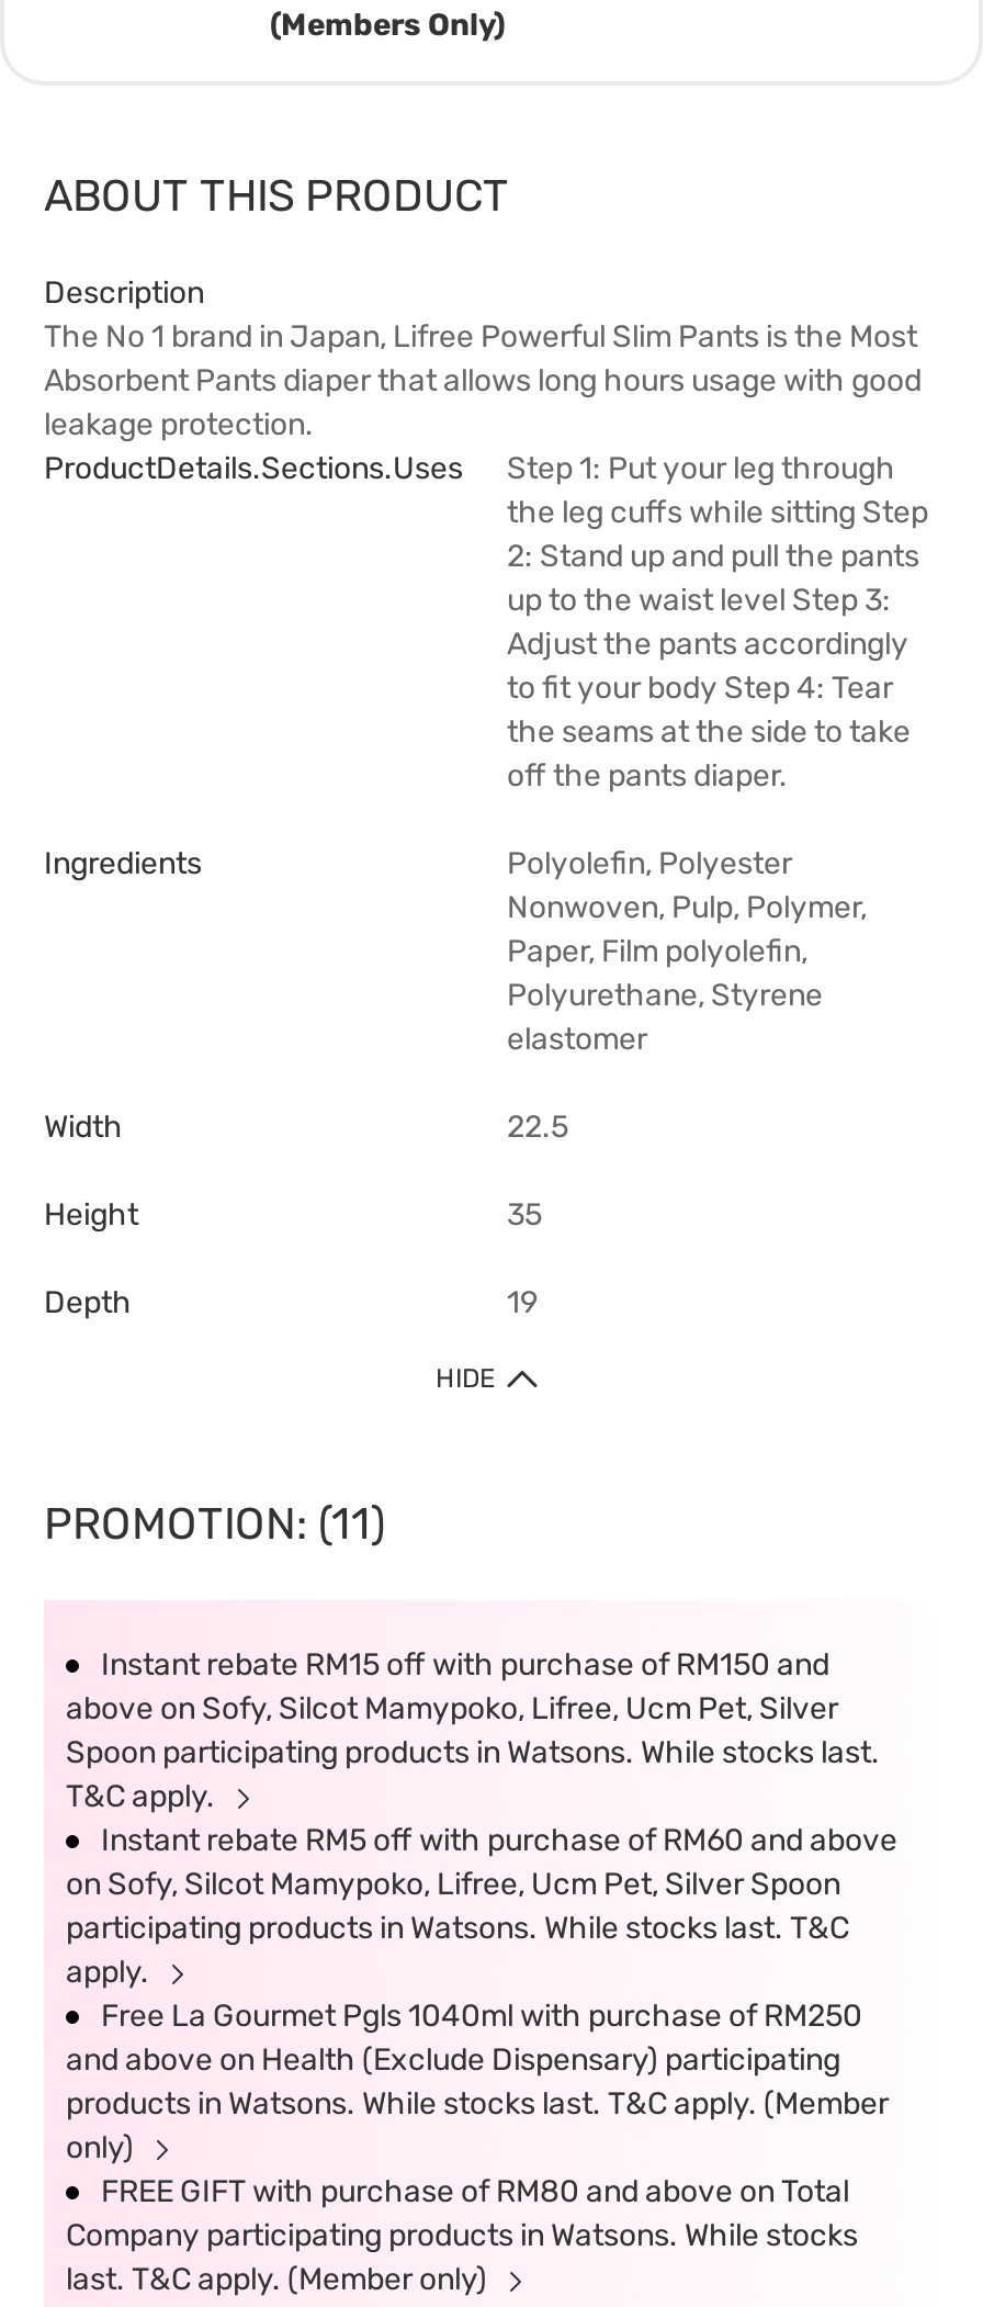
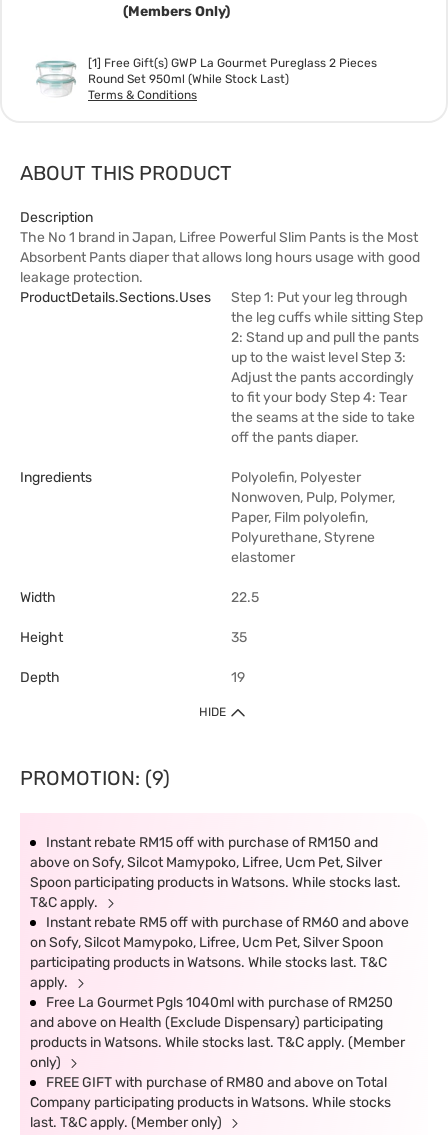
none -> [35,56,377,102] [image] | [1] Free Gift(s) GWP La Gourmet Pureglass 2 Pieces | Round Set 950ml (While Stock Last) | Terms & Conditions
[44,1497,386,1550] PROMOTION: (11) -> [20,766,170,790] PROMOTION: (9)

